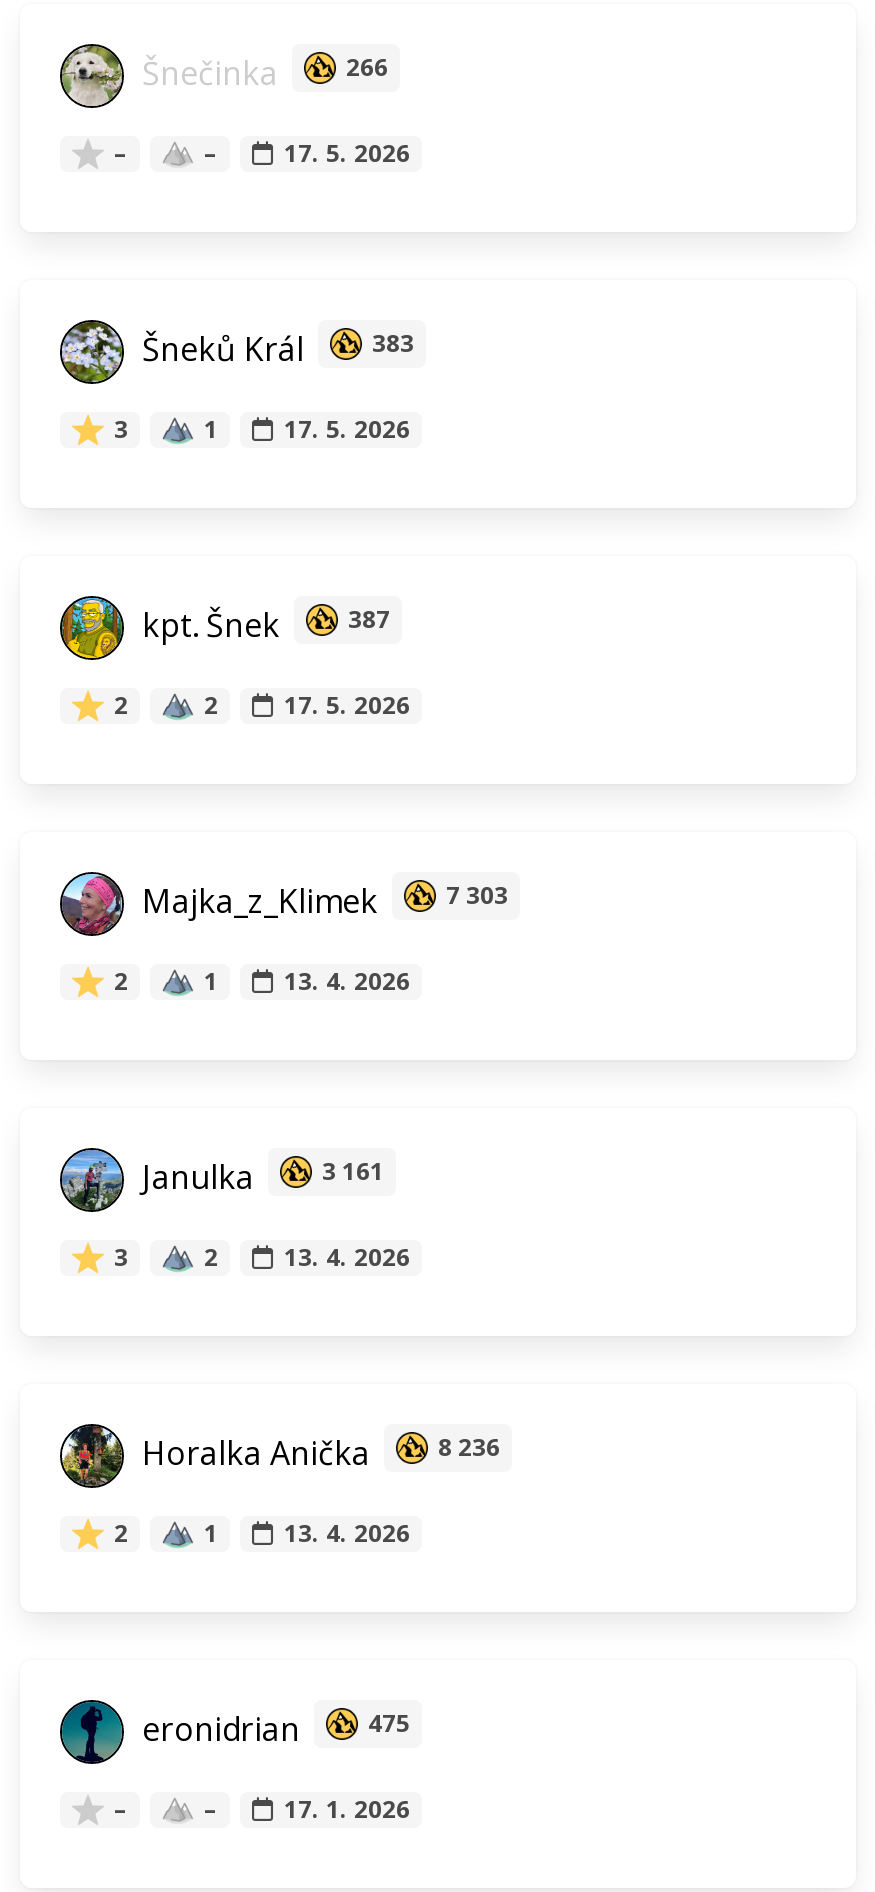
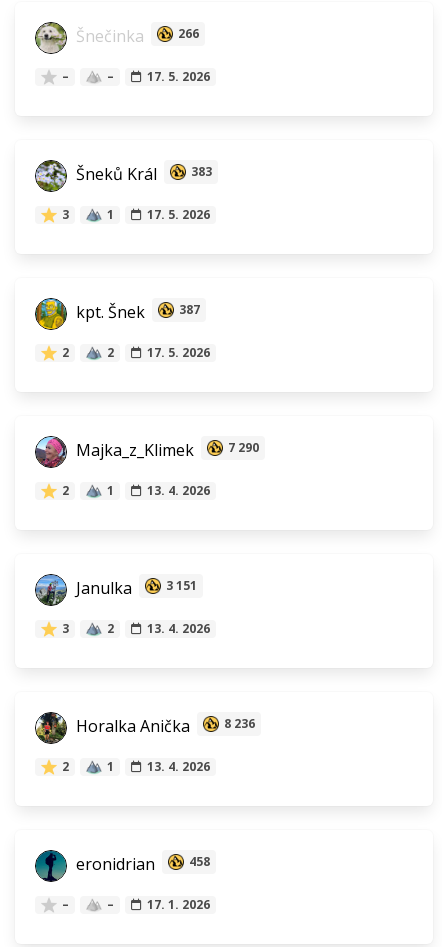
[134,878,508,922] Majka_z_Klimek 7 303 -> [72,439,259,461] Majka_z_Klimek 7 290
[134,1154,384,1198] Janulka 3 161 -> [72,577,197,599] Janulka 3 151
[134,1706,410,1750] eronidrian 475 -> [72,853,210,875] eronidrian 458

